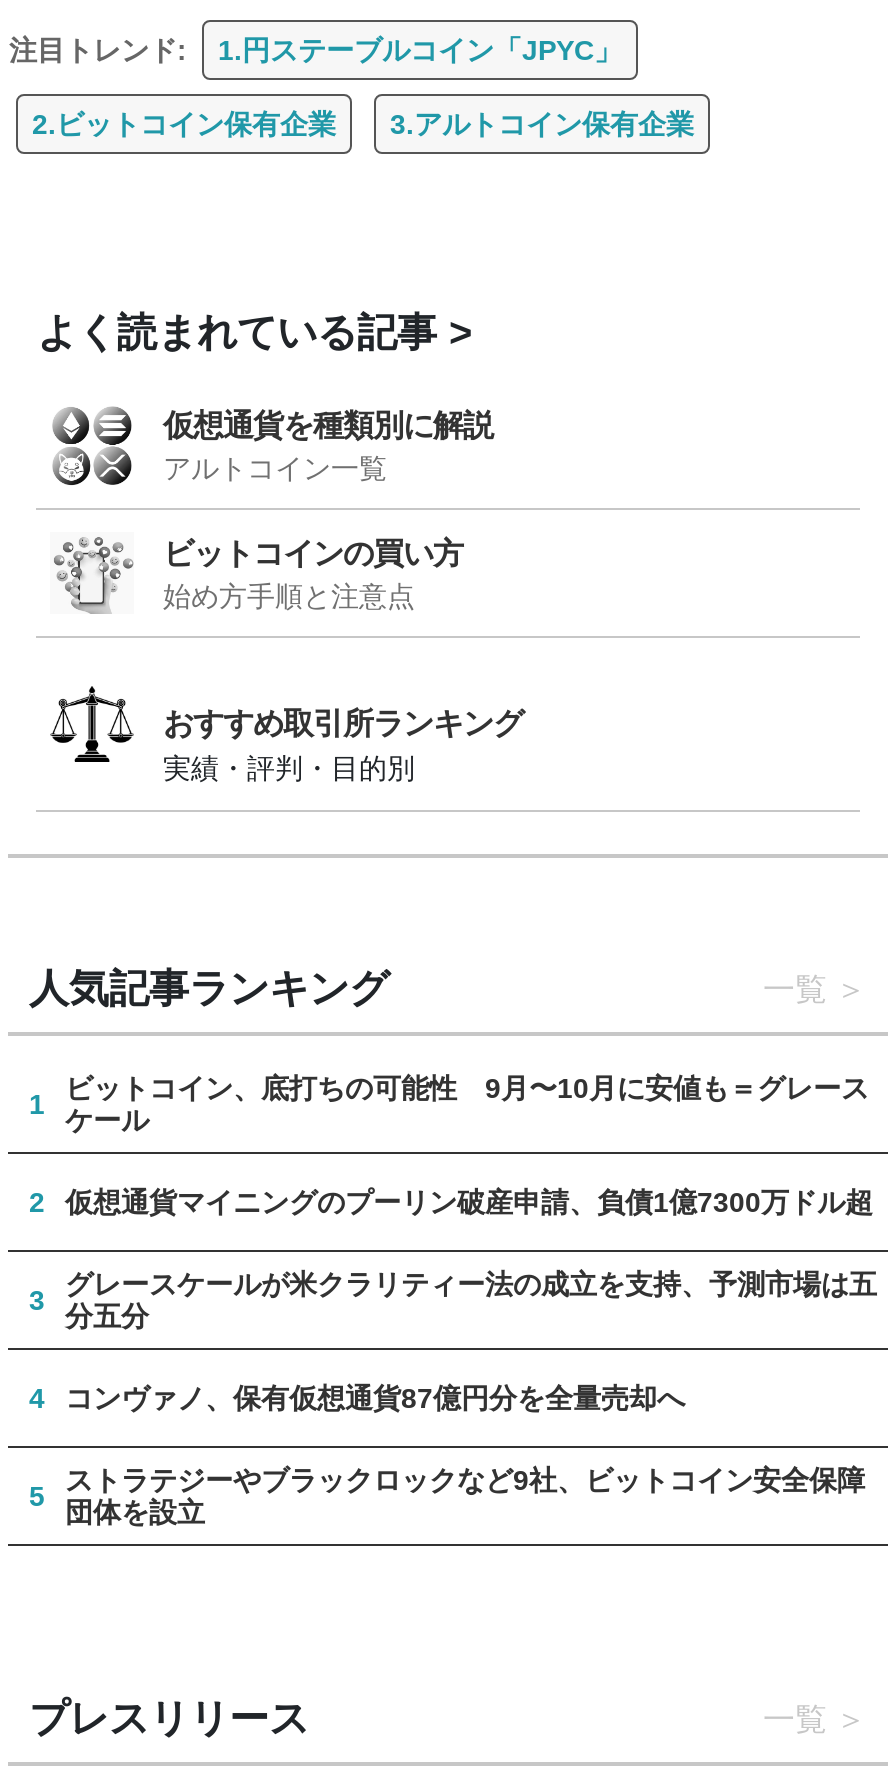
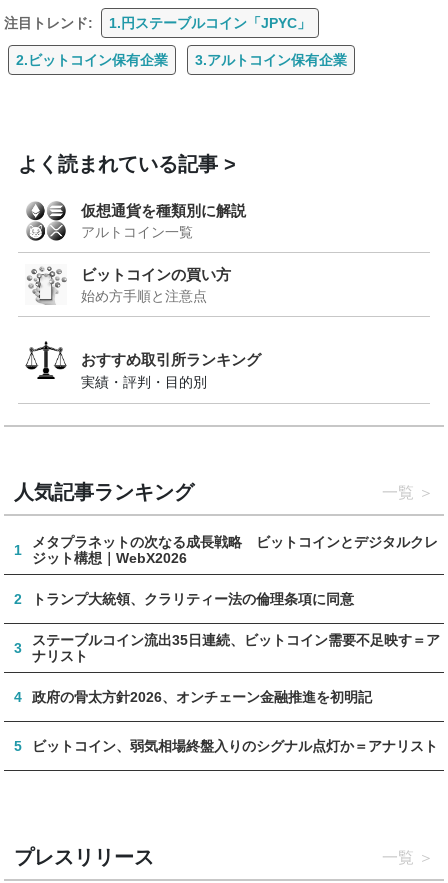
[65,1072,869,1136] ビットコイン、底打ちの可能性 9月〜10月に安値も＝グレース | ケール -> [32,534,438,566] メタプラネットの次なる成長戦略 ビットコインとデジタルクレ | ジット構想｜WebX2026
[65,1186,873,1218] 仮想通貨マイニングのプーリン破産申請、負債1億7300万ドル超 -> [32,591,354,607] トランプ大統領、クラリティー法の倫理条項に同意
[65,1268,877,1332] グレースケールが米クラリティー法の成立を支持、予測市場は五 | 分五分 -> [32,632,440,664] ステーブルコイン流出35日連続、ビットコイン需要不足映す＝ア | ナリスト
[65,1382,685,1414] コンヴァノ、保有仮想通貨87億円分を全量売却へ -> [32,689,372,705] 政府の骨太方針2026、オンチェーン金融推進を初明記
[65,1464,865,1528] ストラテジーやブラックロックなど9社、ビットコイン安全保障 | 団体を設立 -> [32,738,438,754] ビットコイン、弱気相場終盤入りのシグナル点灯か＝アナリスト

